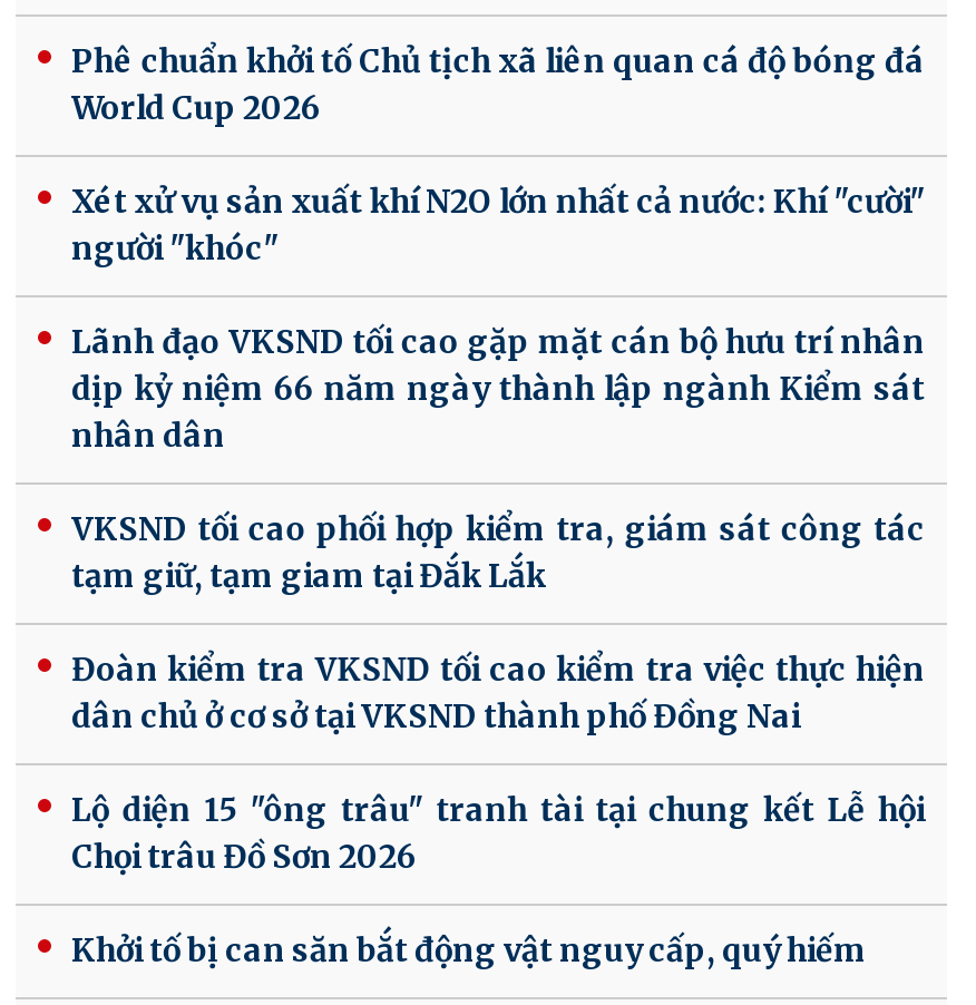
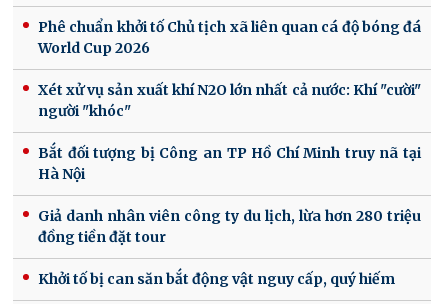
[71,322,925,877] Lãnh đạo VKSND tối cao gặp mặt cán bộ hưu trí nhân | dịp kỷ niệm 66 năm ngày thành lập ngành Kiểm sát | nhân dân | VKSND tối cao phối hợp kiểm tra, giám sát công tác | tạm giữ, tạm giam tại Đắk Lắk | Đoàn kiểm tra VKSND tối cao kiểm tra việc thực hiện | dân chủ ở cơ sở tại VKSND thành phố Đồng Nai | Lộ diện 15 "ông trâu" tranh tài tại chung kết Lễ hội | Chọi trâu Đồ Sơn 2026 -> [38,144,421,246] Bắt đối tượng bị Công an TP Hồ Chí Minh truy nã tại | Hà Nội | Giả danh nhân viên công ty du lịch, lừa hơn 280 triệu | đồng tiền đặt tour

